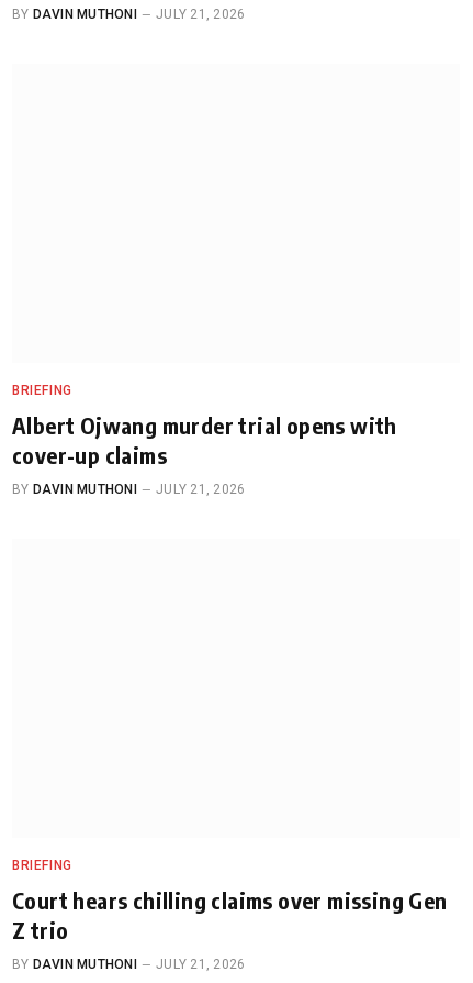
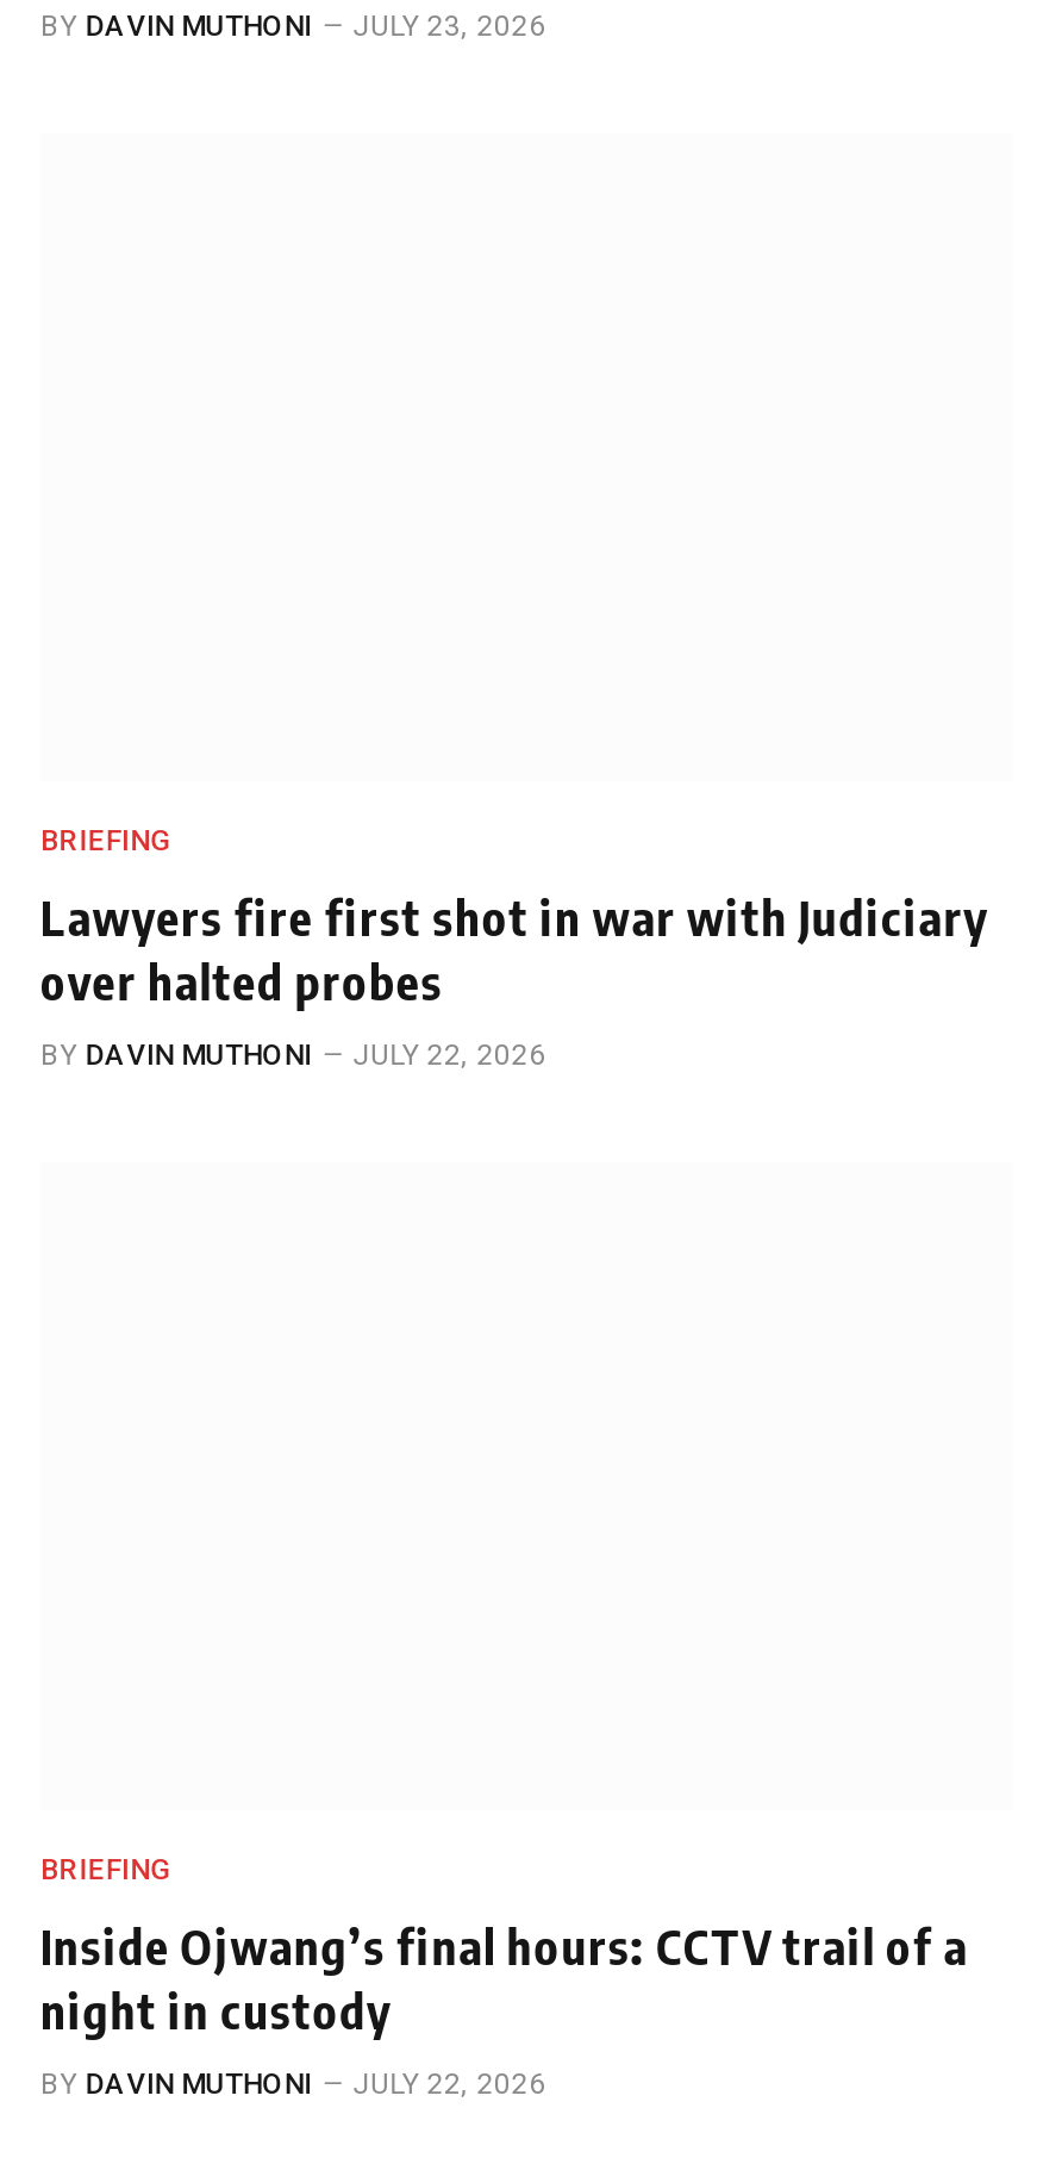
[12,7,245,23] BY DAVIN MUTHONI JULY 21, 2026 -> [40,11,546,44] BY DAVIN MUTHONI JULY 23, 2026
[12,412,397,469] Albert Ojwang murder trial opens with | cover-up claims -> [40,887,988,1011] Lawyers fire first shot in war with Judiciary | over halted probes
[12,482,245,498] BY DAVIN MUTHONI JULY 21, 2026 -> [40,1040,546,1073] BY DAVIN MUTHONI JULY 22, 2026
[12,887,447,944] Court hears chilling claims over missing Gen | Z trio -> [40,1916,968,2040] Inside Ojwang’s final hours: CCTV trail of a | night in custody
[12,957,245,972] BY DAVIN MUTHONI JULY 21, 2026 -> [40,2068,546,2102] BY DAVIN MUTHONI JULY 22, 2026

